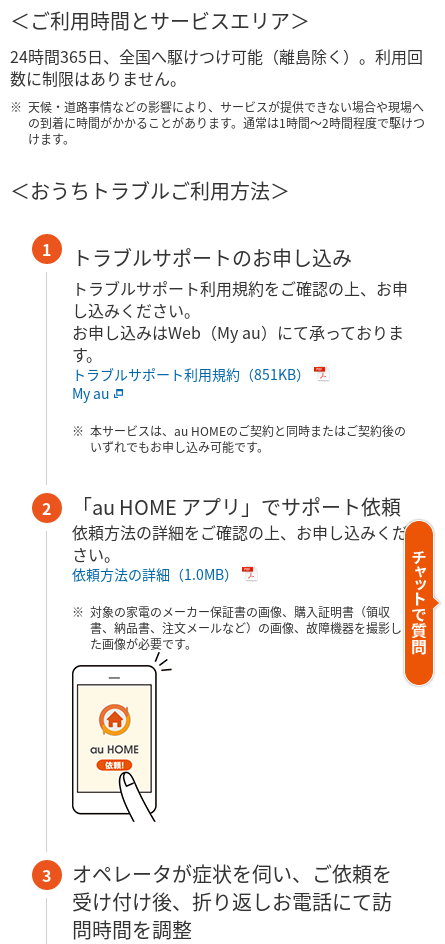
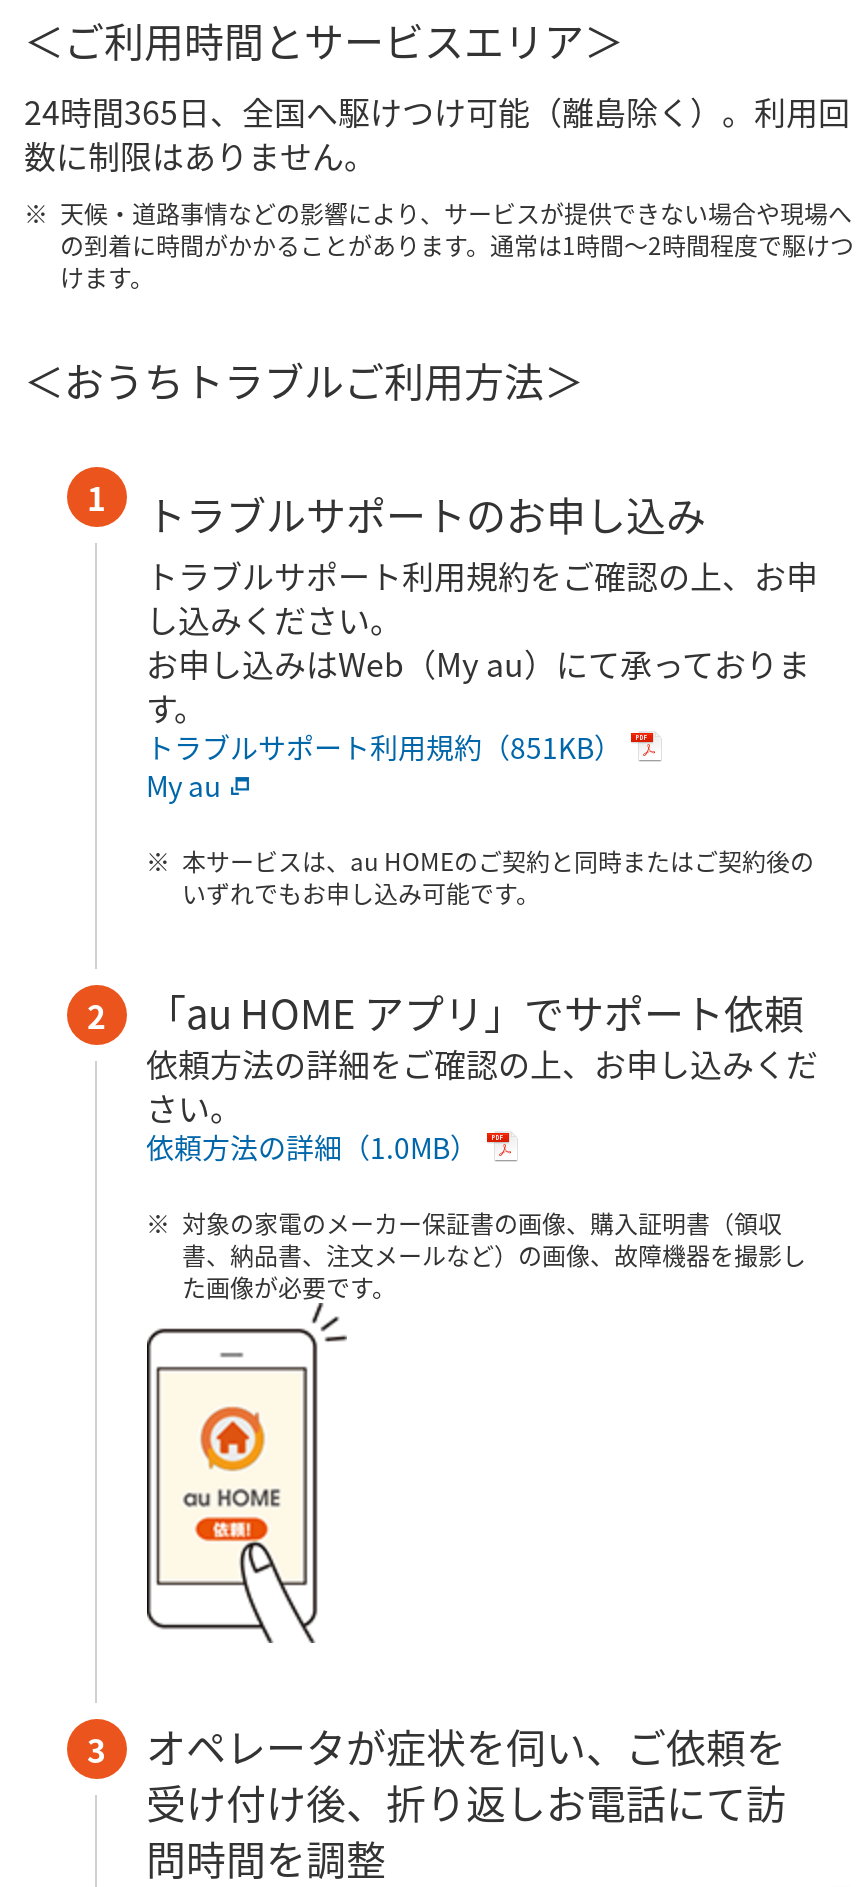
[403,519,441,687] [image] -> none

